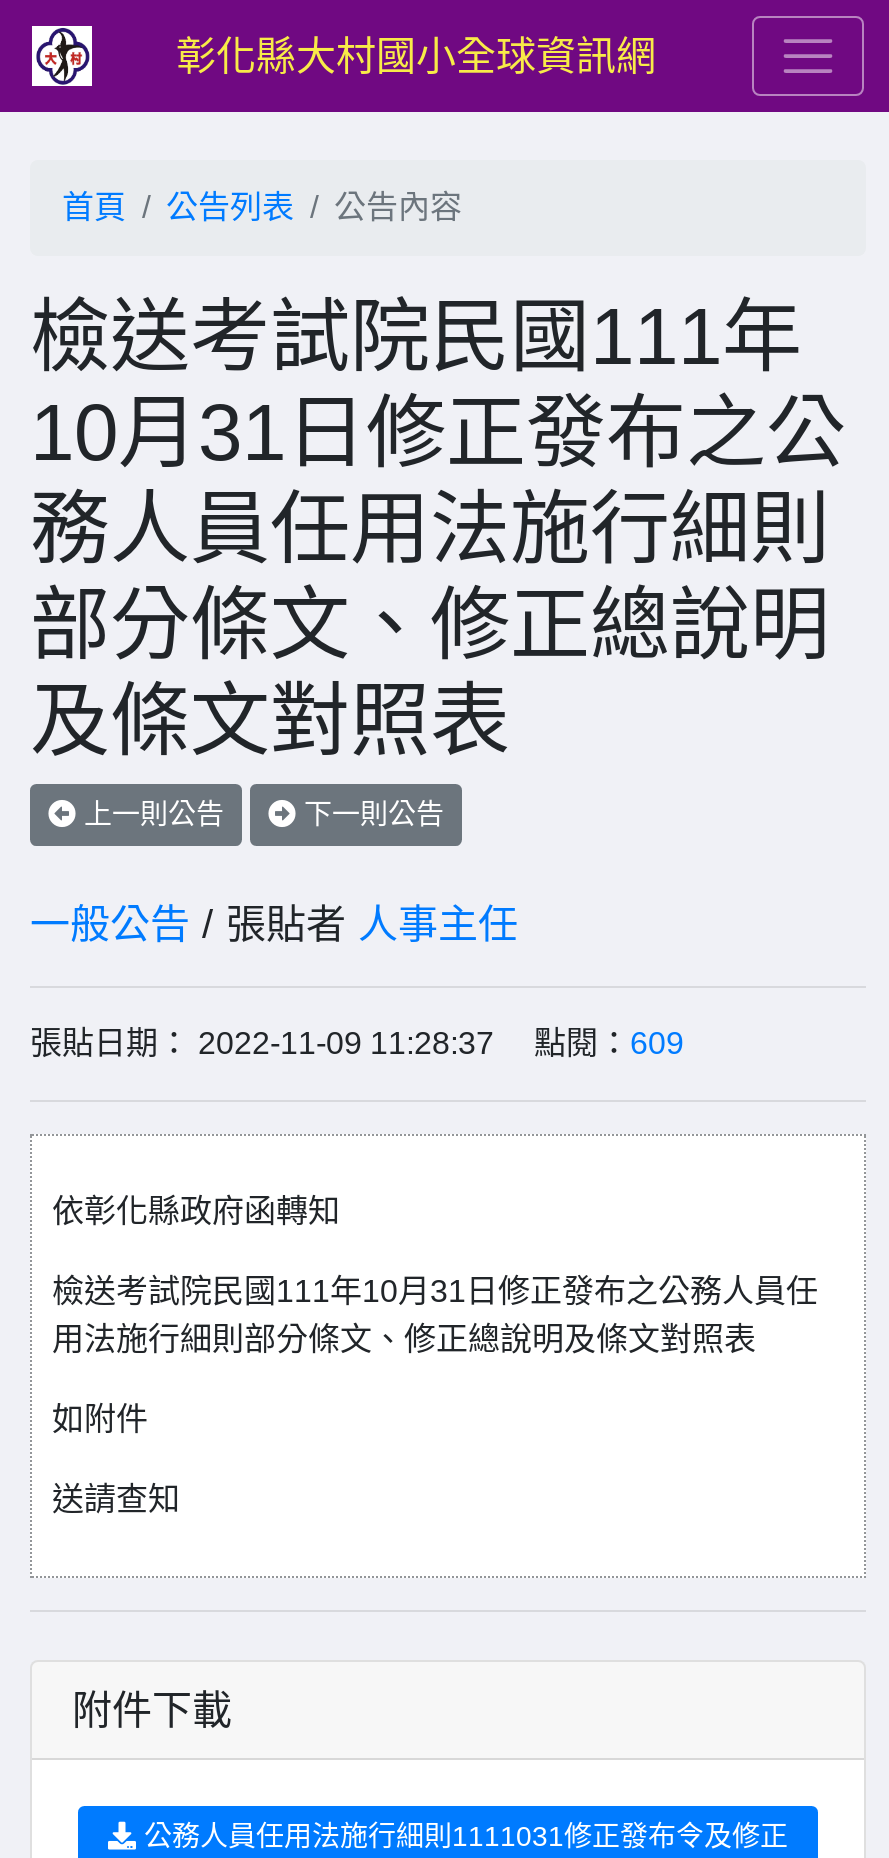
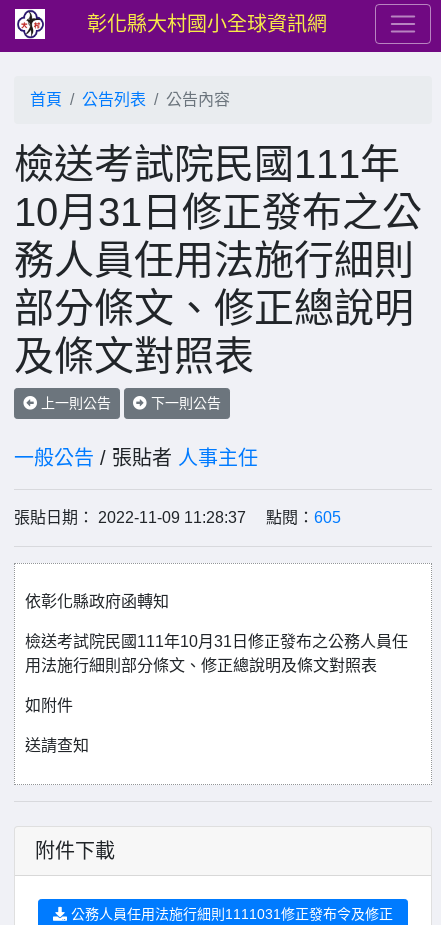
[30,1026,684,1060] 張貼日期： 2022-11-09 11:28:37 點閱：609 -> [14,509,341,526] 張貼日期： 2022-11-09 11:28:37 點閱：605

